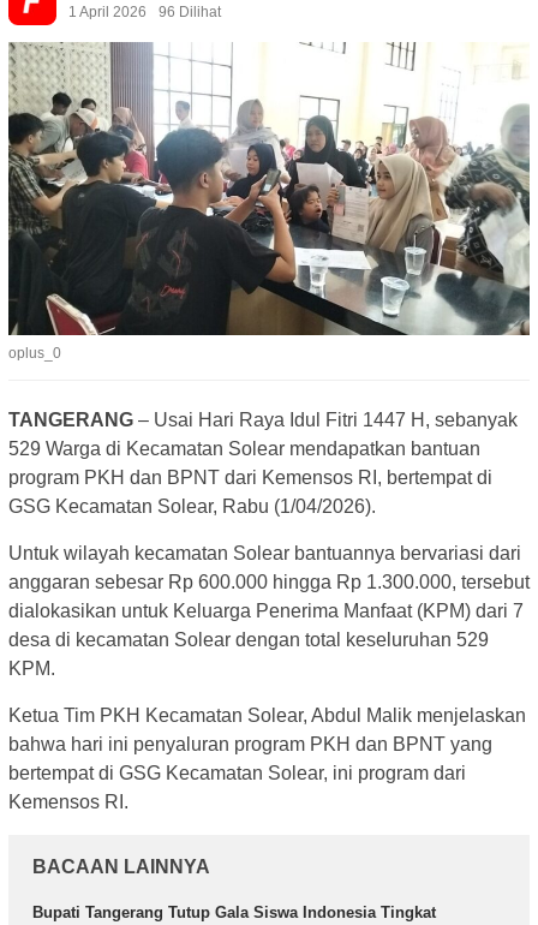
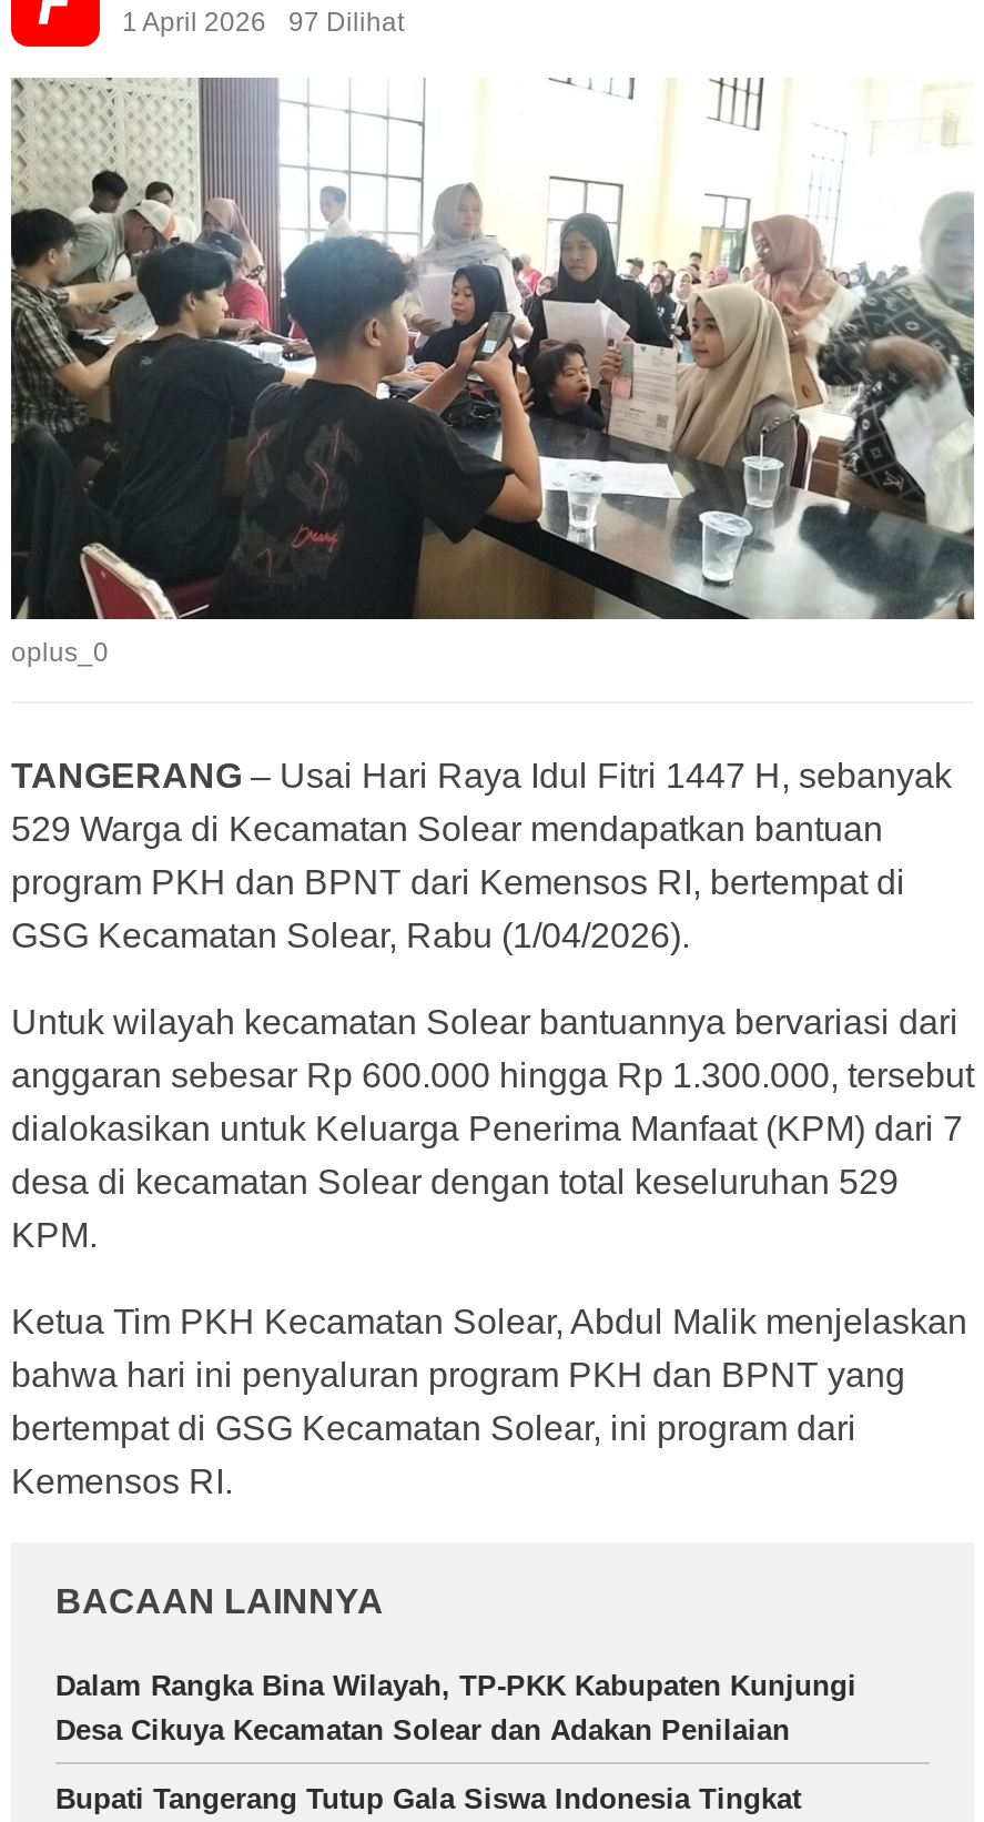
[68,3,221,20] 1 April 2026 96 Dilihat -> [122,6,404,37] 1 April 2026 97 Dilihat
none -> [55,1669,856,1747] Dalam Rangka Bina Wilayah, TP-PKK Kabupaten Kunjungi | Desa Cikuya Kecamatan Solear dan Adakan Penilaian

